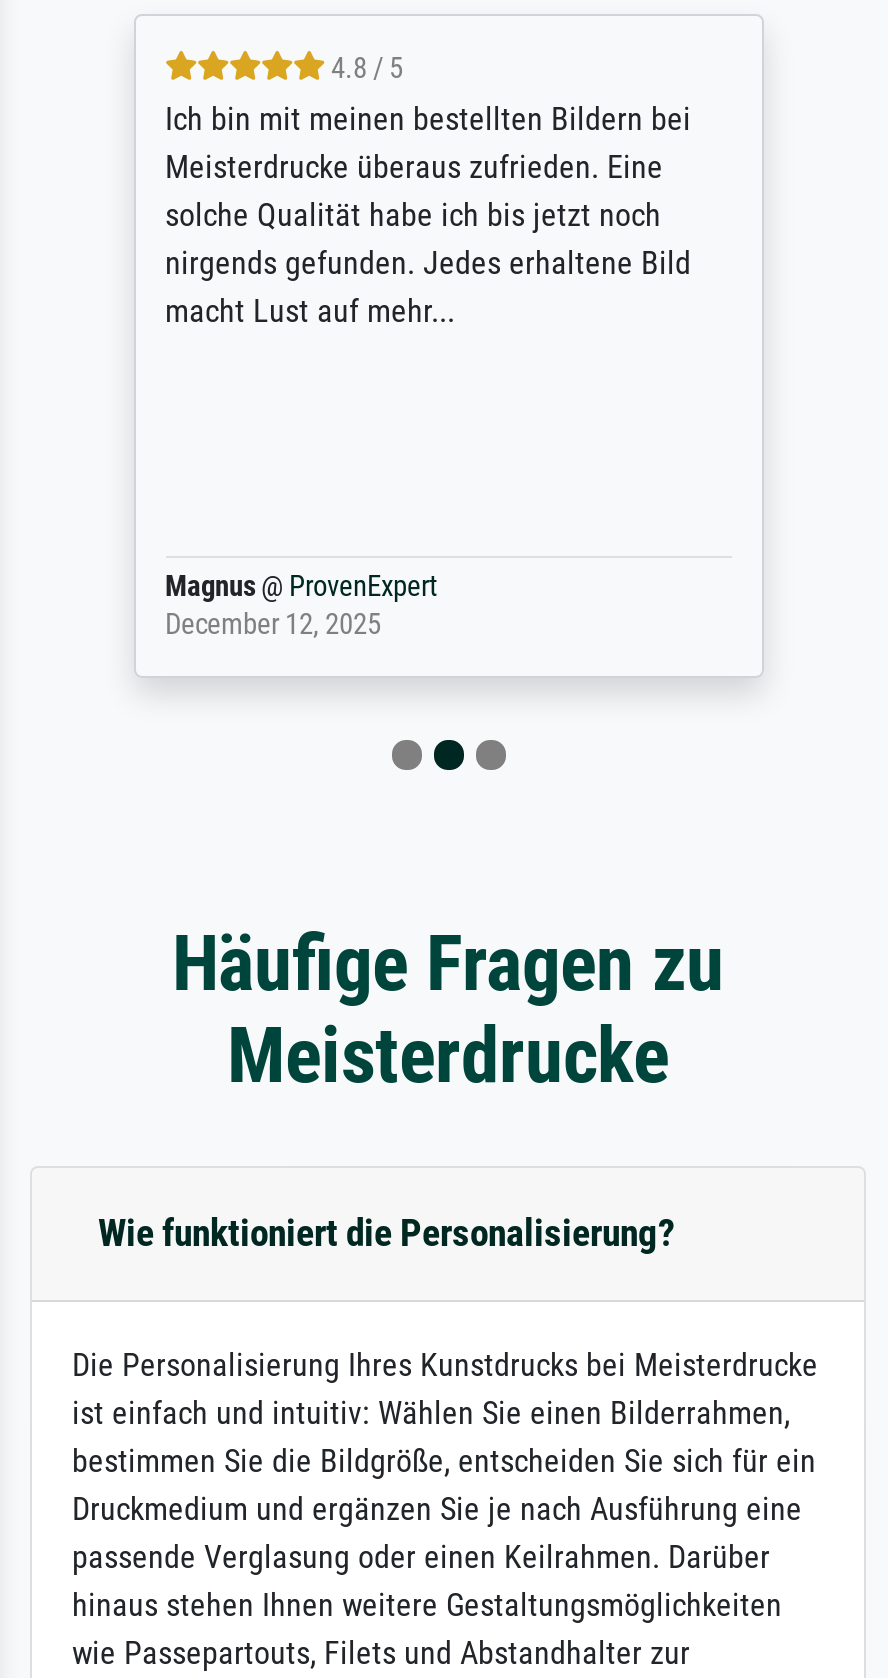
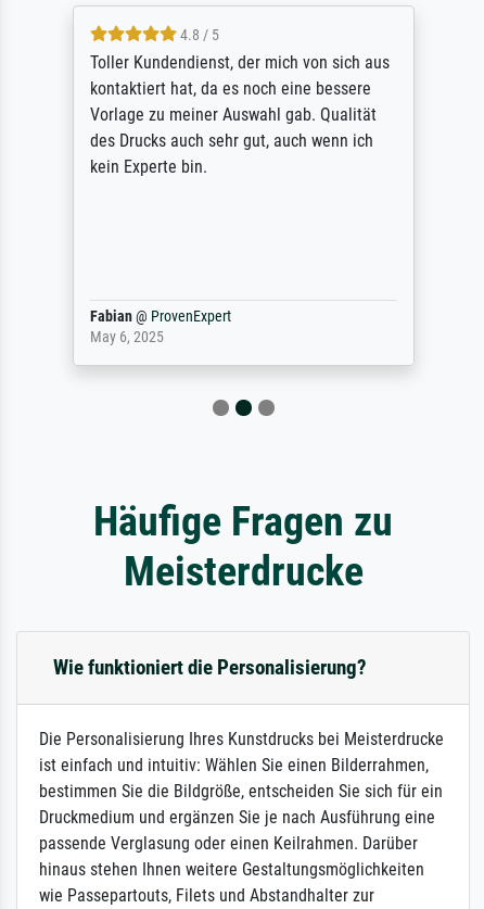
[165,100,691,330] Ich bin mit meinen bestellten Bildern bei | Meisterdrucke überaus zufrieden. Eine | solche Qualität habe ich bis jetzt noch | nirgends gefunden. Jedes erhaltene Bild | macht Lust auf mehr... -> [90,52,389,177] Toller Kundendienst, der mich von sich aus | kontaktiert hat, da es noch eine bessere | Vorlage zu meiner Auswahl gab. Qualität | des Drucks auch sehr gut, auch wenn ich | kein Experte bin.
[165,570,437,642] Magnus @ ProvenExpert | December 12, 2025 -> [90,307,231,346] Fabian @ ProvenExpert | May 6, 2025

